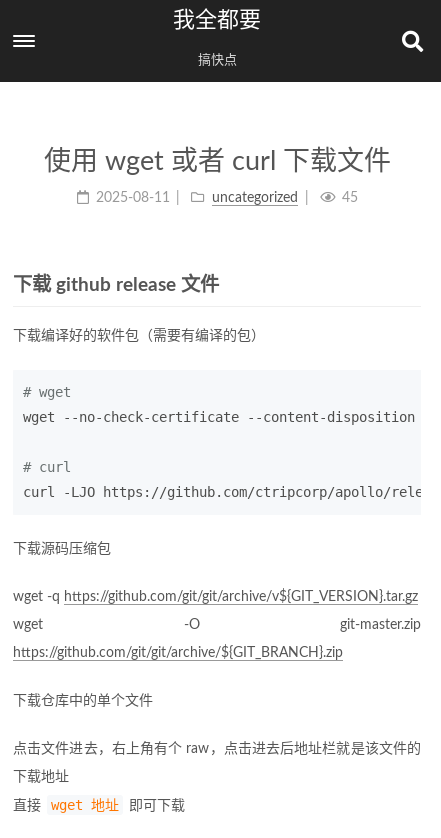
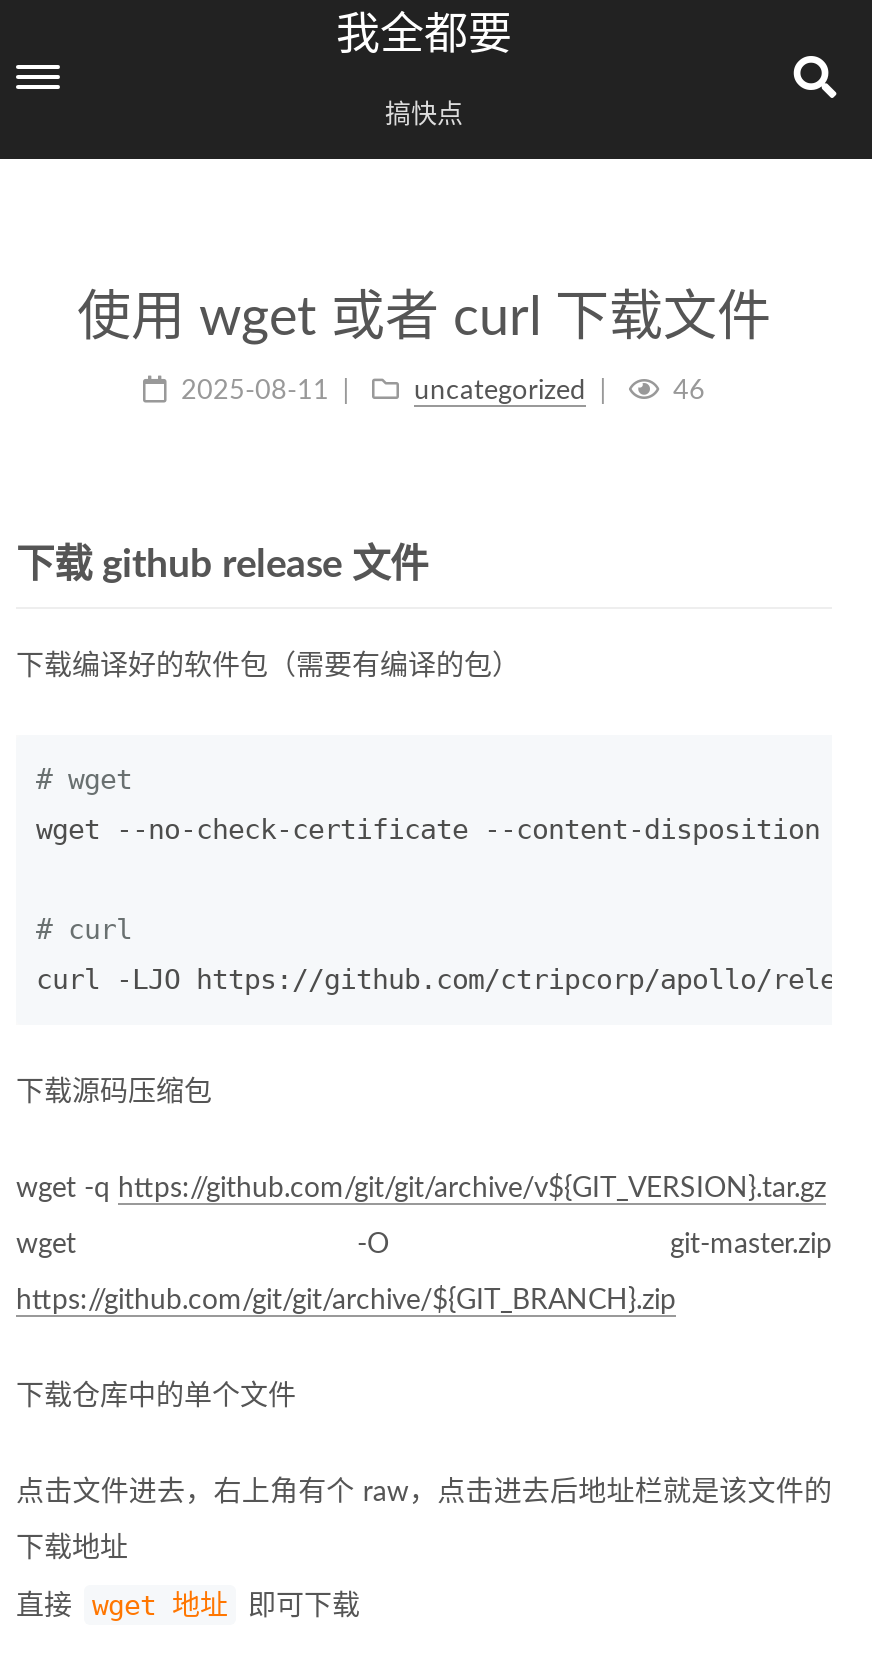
[341,191,357,205] 45 -> [673,377,705,405] 46

